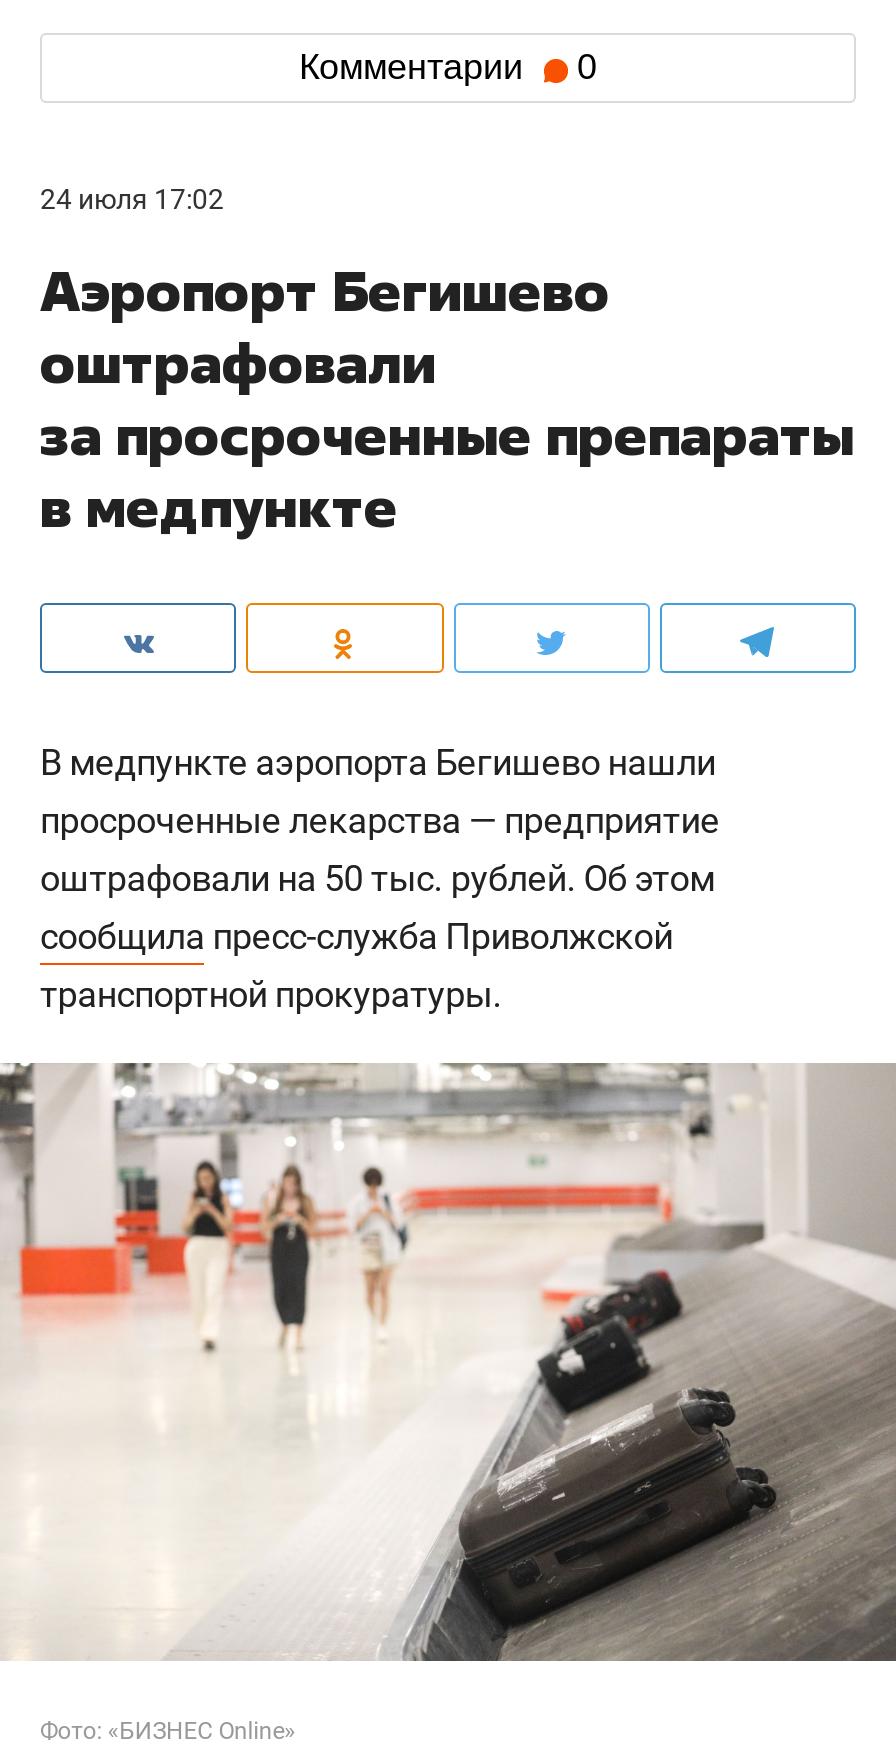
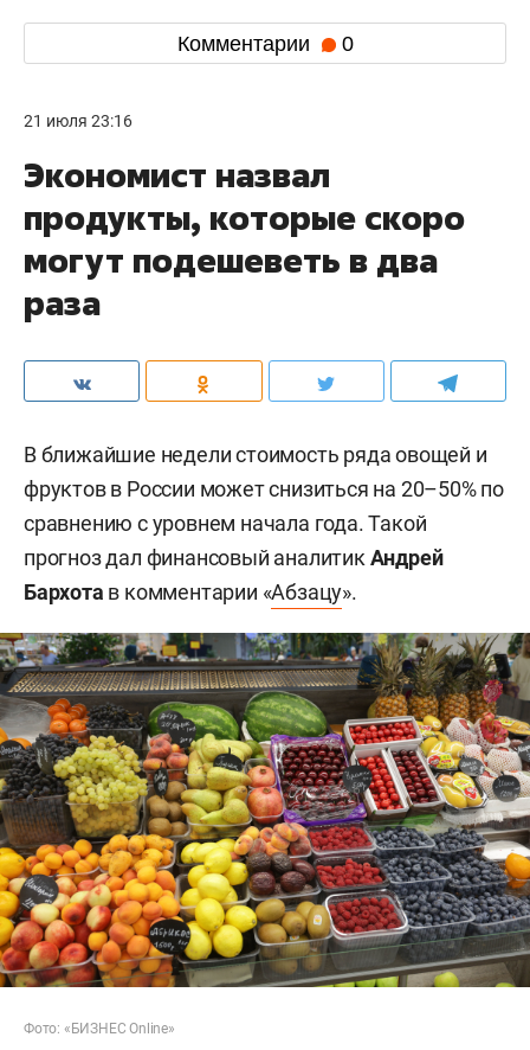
[40,183,224,215] 24 июля 17:02 -> [24,112,132,130] 21 июля 23:16
[40,253,854,543] Аэропорт Бегишево | оштрафовали | за просроченные препараты | в медпункте -> [24,153,465,325] Экономист назвал | продукты, которые скоро | могут подешеветь в два | раза
[40,741,720,1015] В медпункте аэропорта Бегишево нашли | просроченные лекарства — предприятие | оштрафовали на 50 тыс. рублей. Об этом | сообщила пресс-служба Приволжской | транспортной прокуратуры. -> [24,442,504,605] В ближайшие недели стоимость ряда овощей и | фруктов в России может снизиться на 20–50% по | сравнению с уровнем начала года. Такой | прогноз дал финансовый аналитик Андрей | Бархота в комментарии «Абзацу».
[6,1061,890,1663] [image] -> [4,632,526,988] [image]

